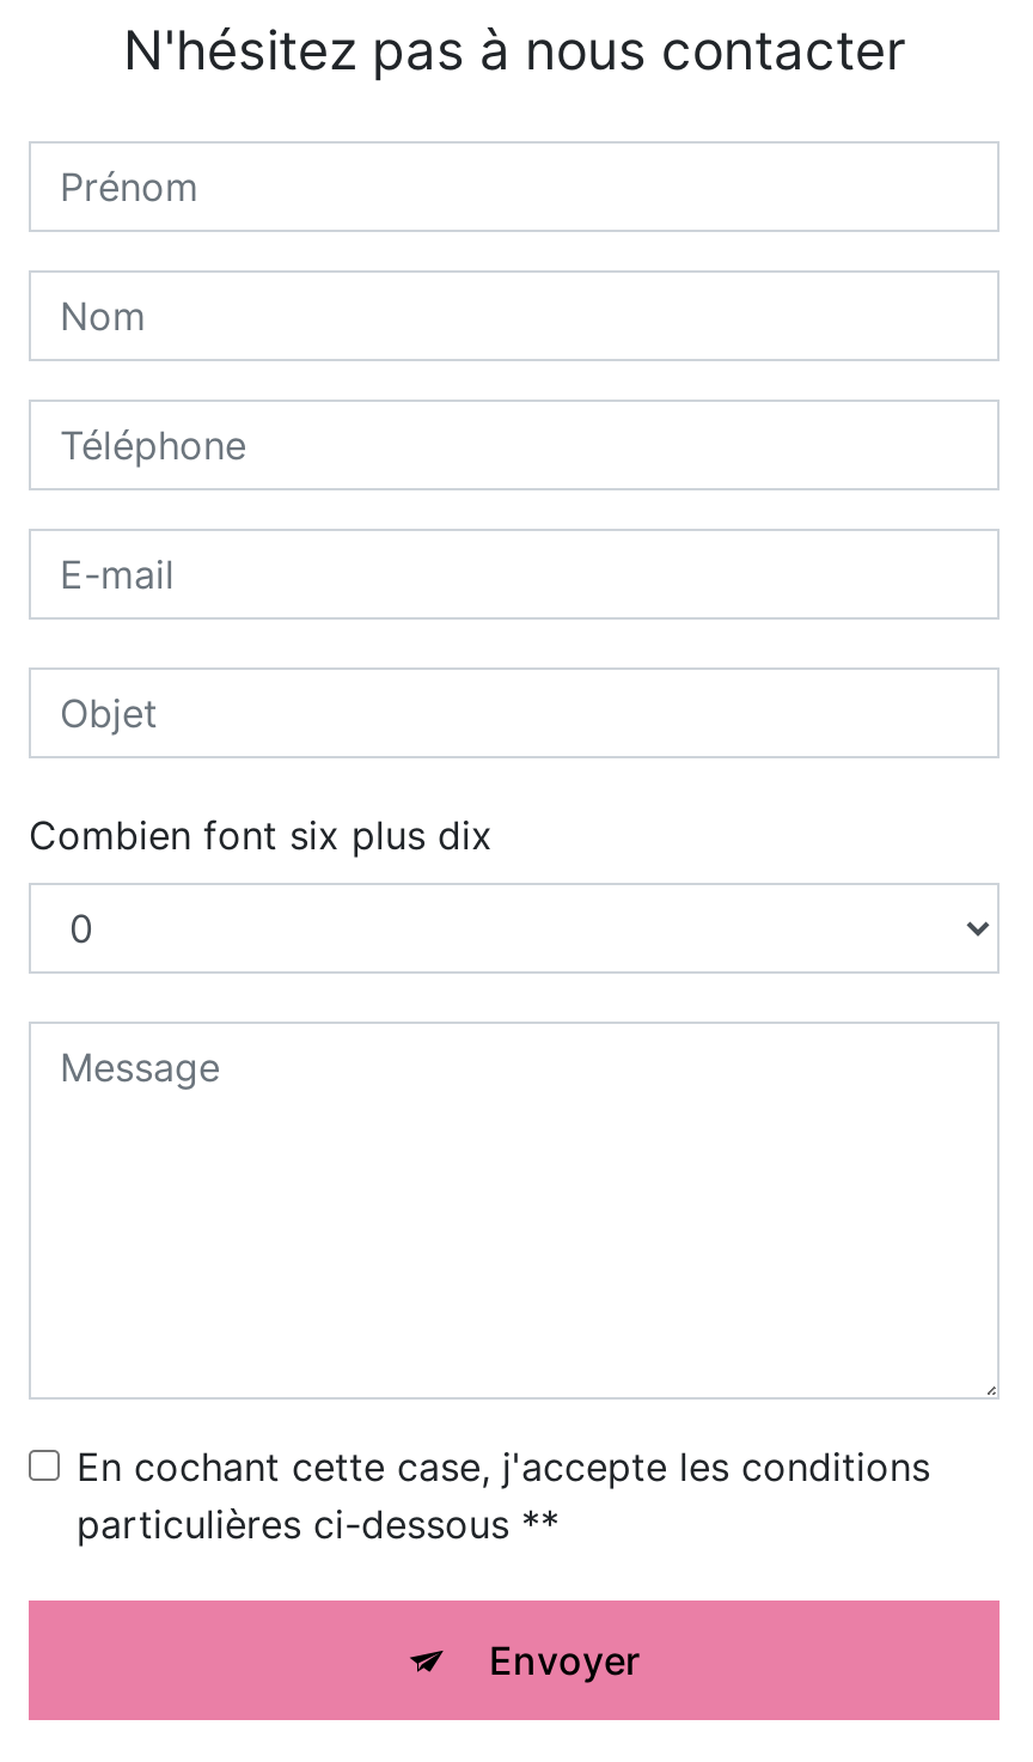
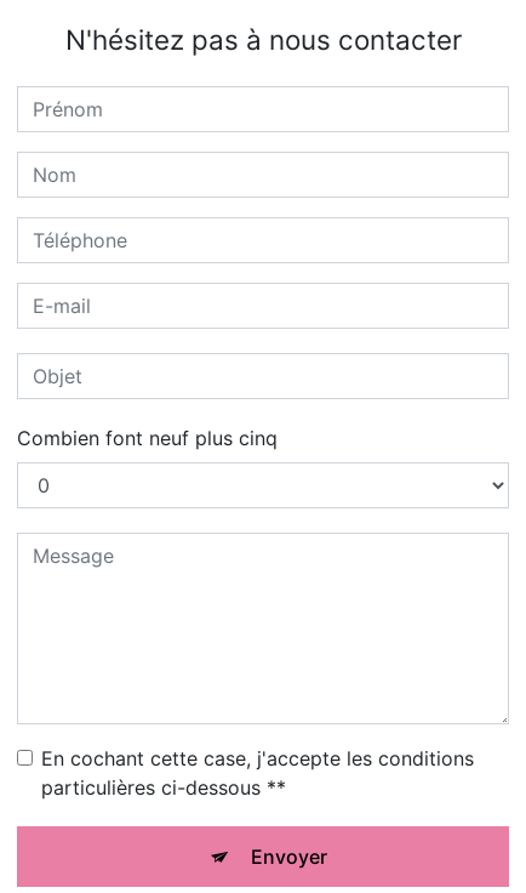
[29,811,493,859] Combien font six plus dix -> [17,426,278,450] Combien font neuf plus cinq

